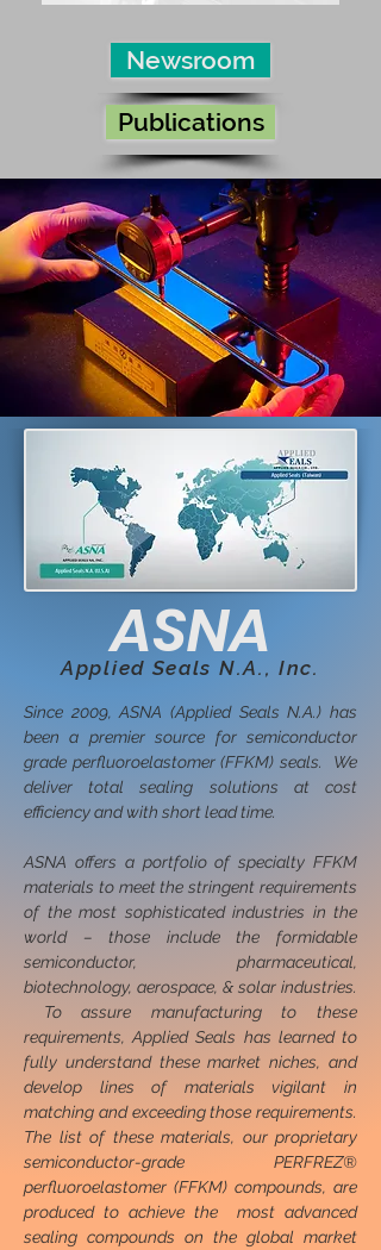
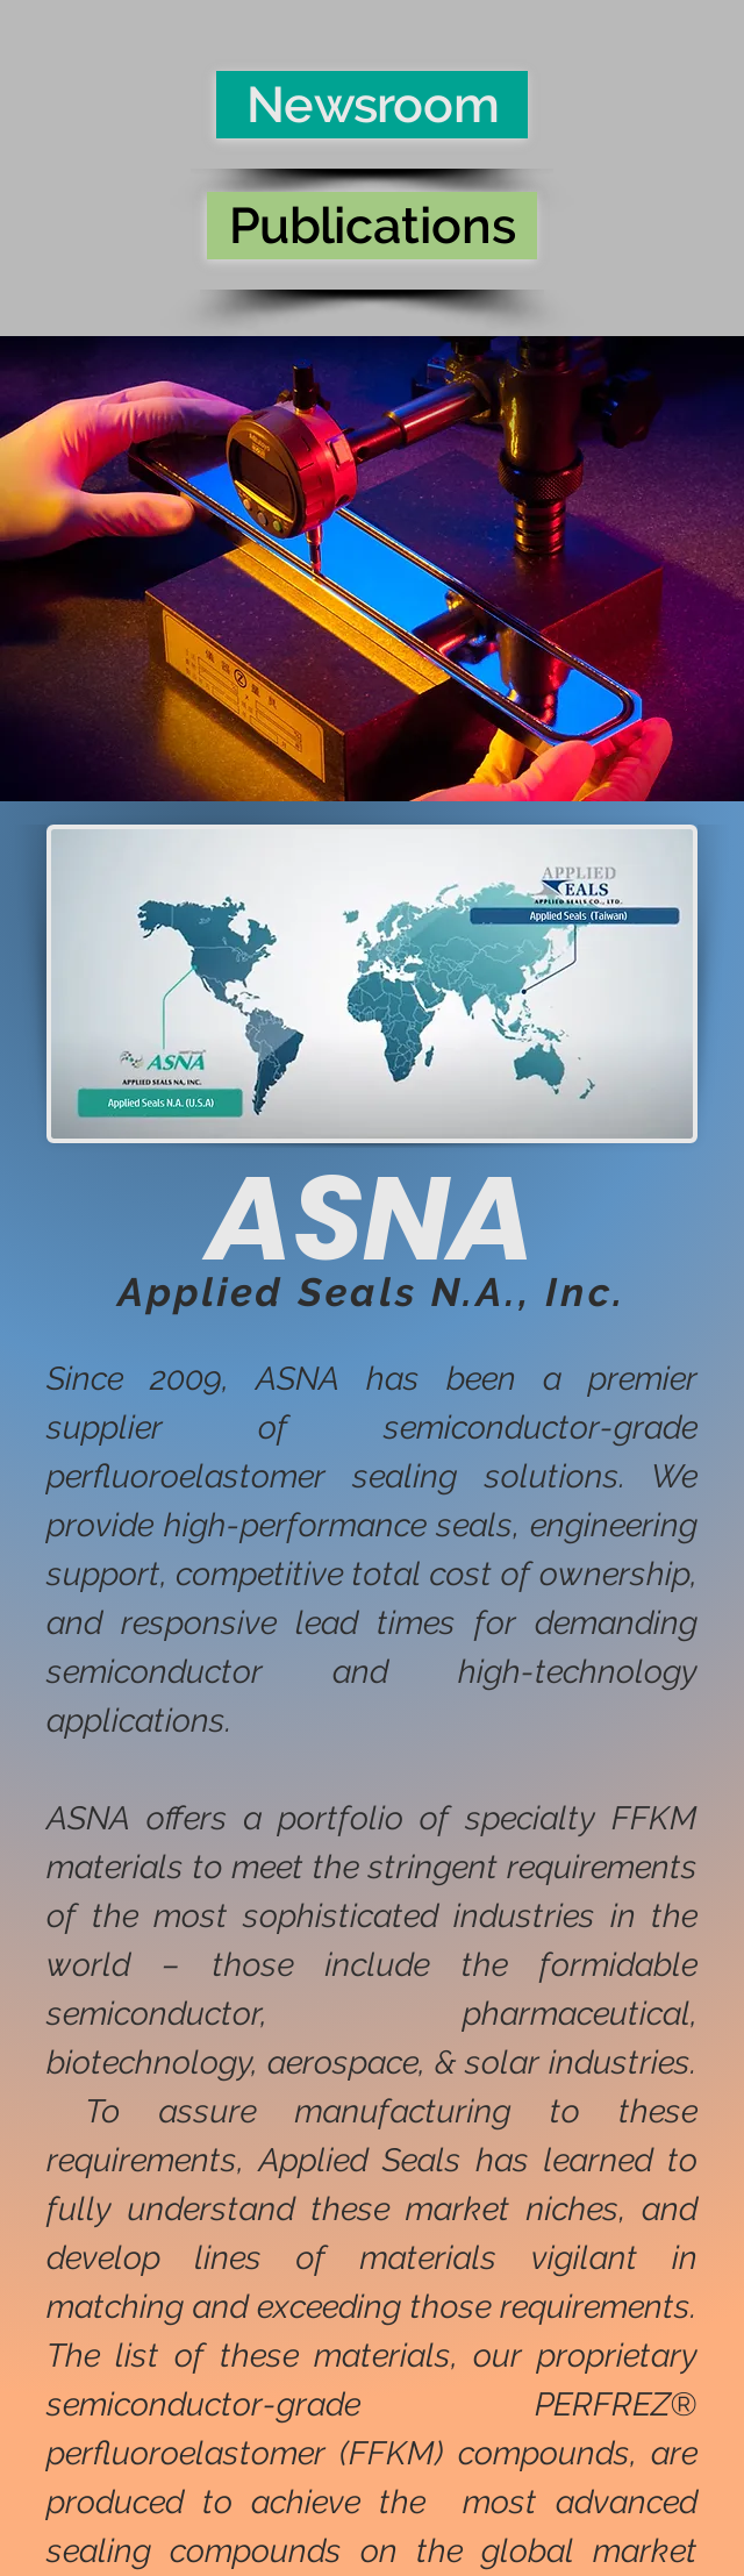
[24,702,357,821] Since 2009, ASNA (Applied Seals N.A.) has | been a premier source for semiconductor | grade perfluoroelastomer (FFKM) seals. We | deliver total sealing solutions at cost | efficiency and with short lead time. -> [46,1360,697,1739] Since 2009, ASNA has been a premier | supplier of semiconductor-grade | perfluoroelastomer sealing solutions. We | provide high-performance seals, engineering | support, competitive total cost of ownership, | and responsive lead times for demanding | semiconductor and high-technology | applications.

